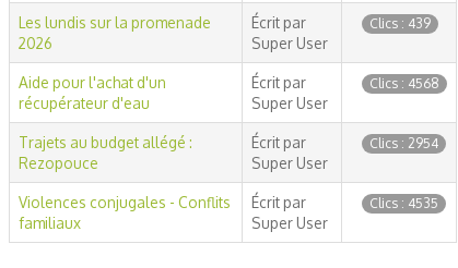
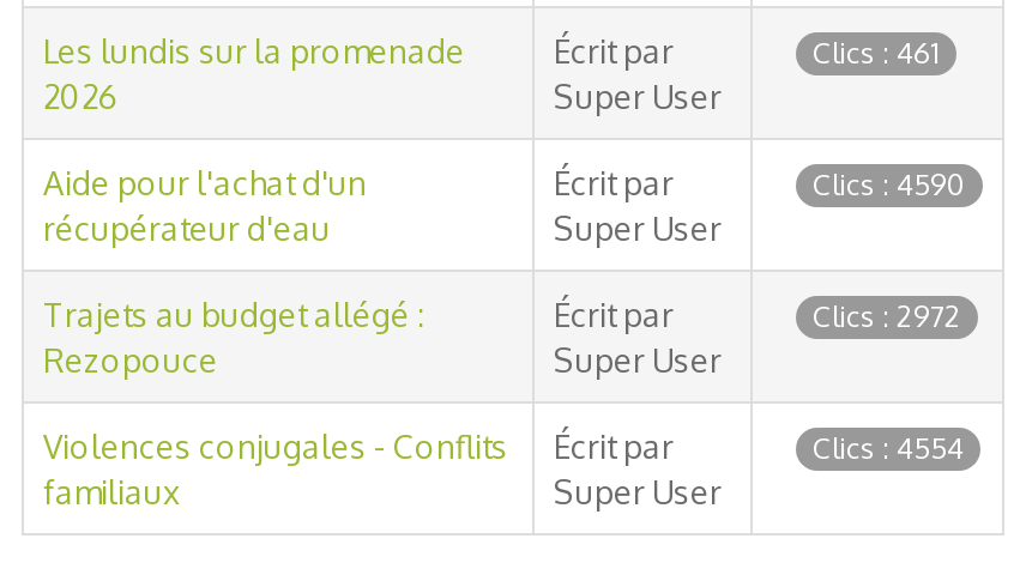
[369,15,431,31] Clics : 439 -> [813,35,940,70] Clics : 461
[369,75,439,91] Clics : 4568 -> [813,166,966,202] Clics : 4590
[369,135,438,151] Clics : 2954 -> [813,298,961,334] Clics : 2972
[369,195,438,211] Clics : 4535 -> [813,430,964,466] Clics : 4554

